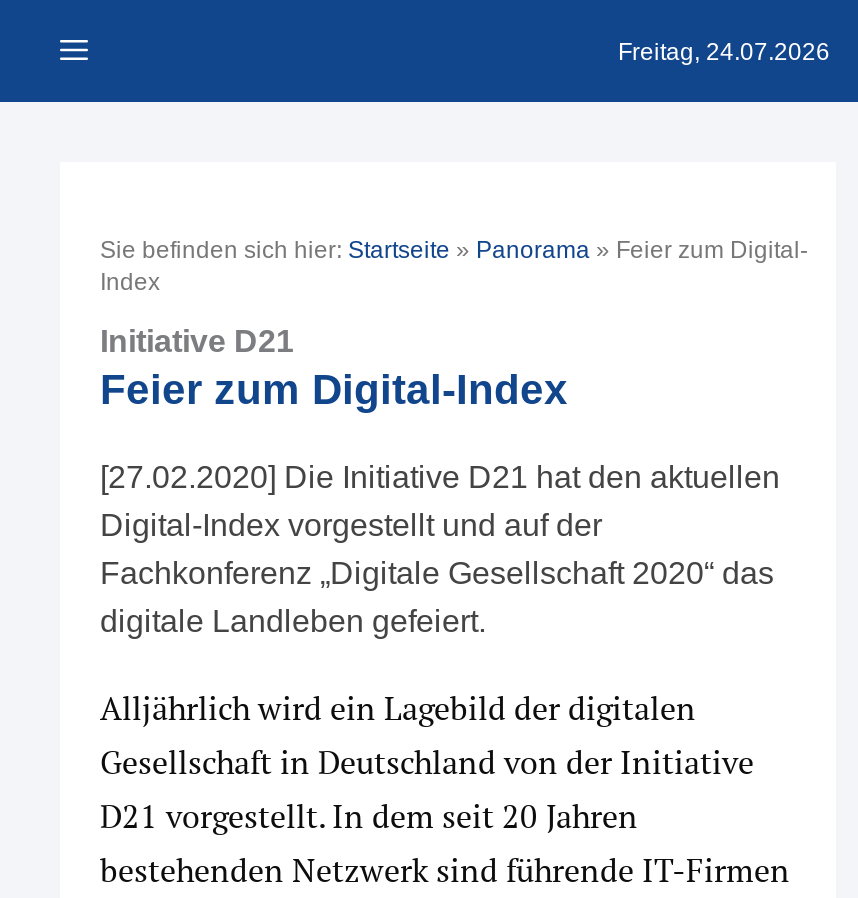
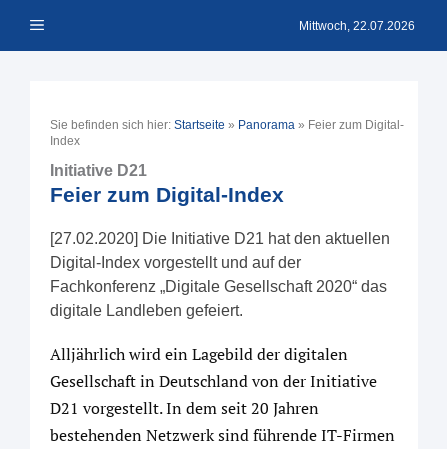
[618,37,830,65] Freitag, 24.07.2026 -> [299,18,415,32] Mittwoch, 22.07.2026

